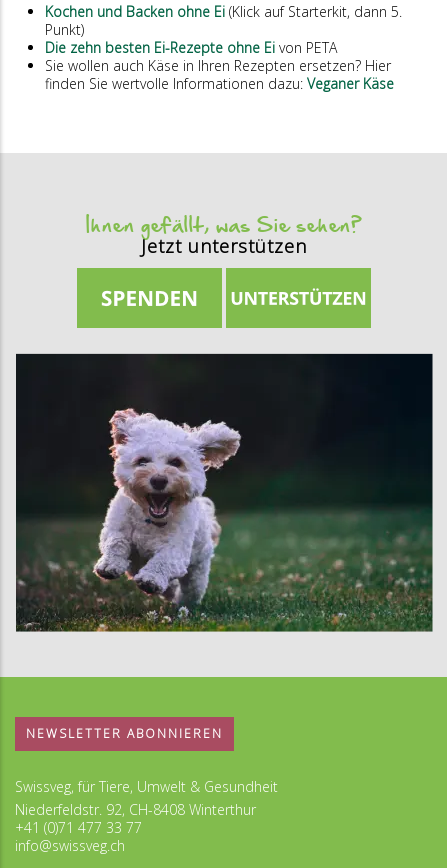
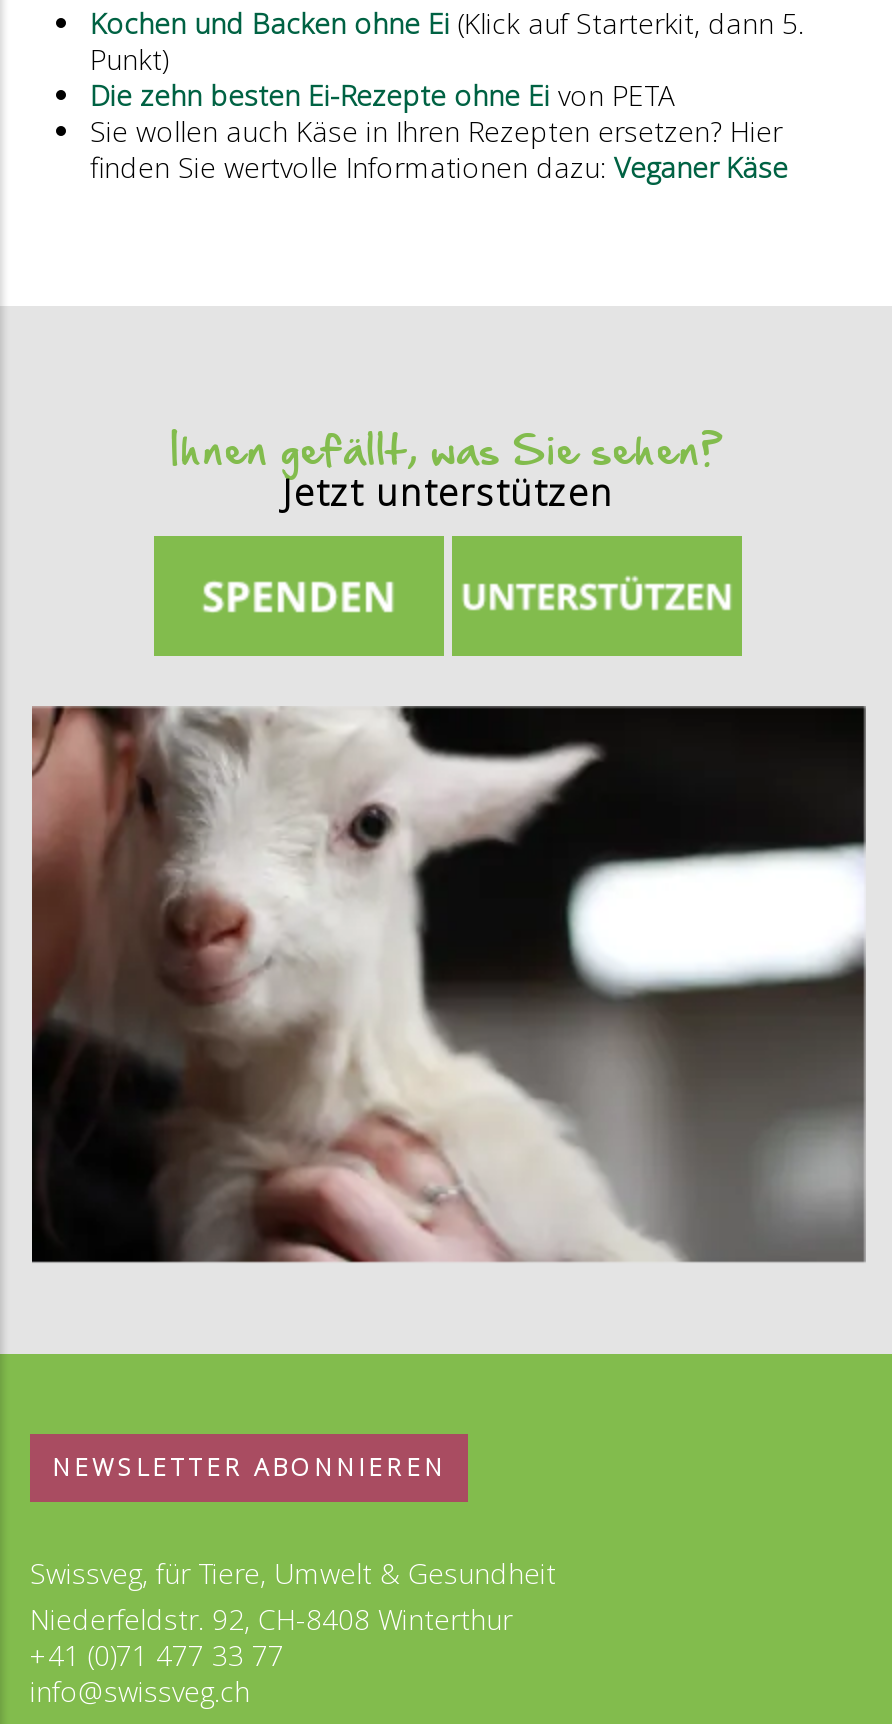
[15,353,434,633] [image] -> [30,704,866,1264] [image]

